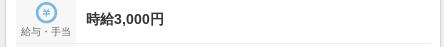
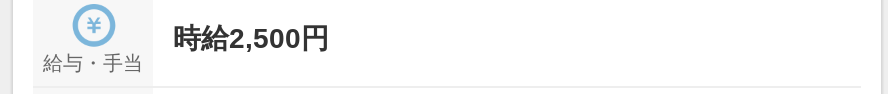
[86,11,164,27] 時給3,000円 -> [173,22,329,54] 時給2,500円

